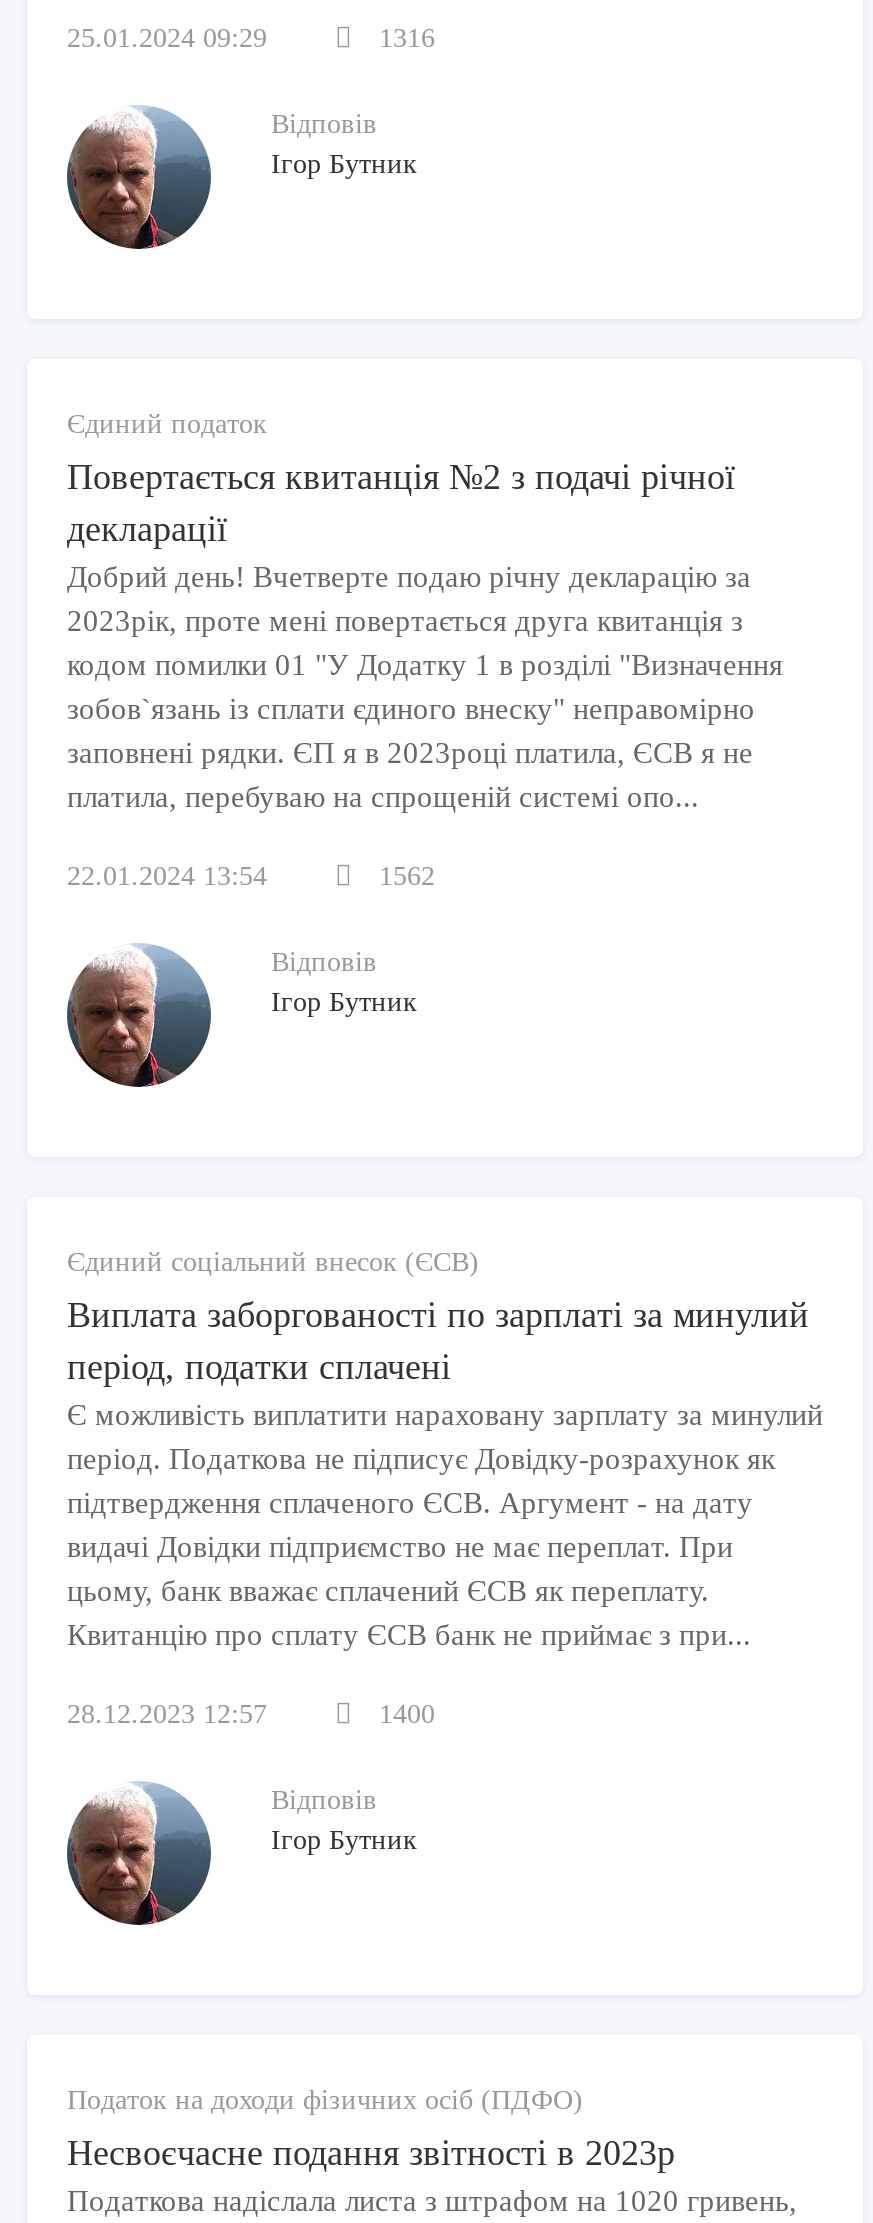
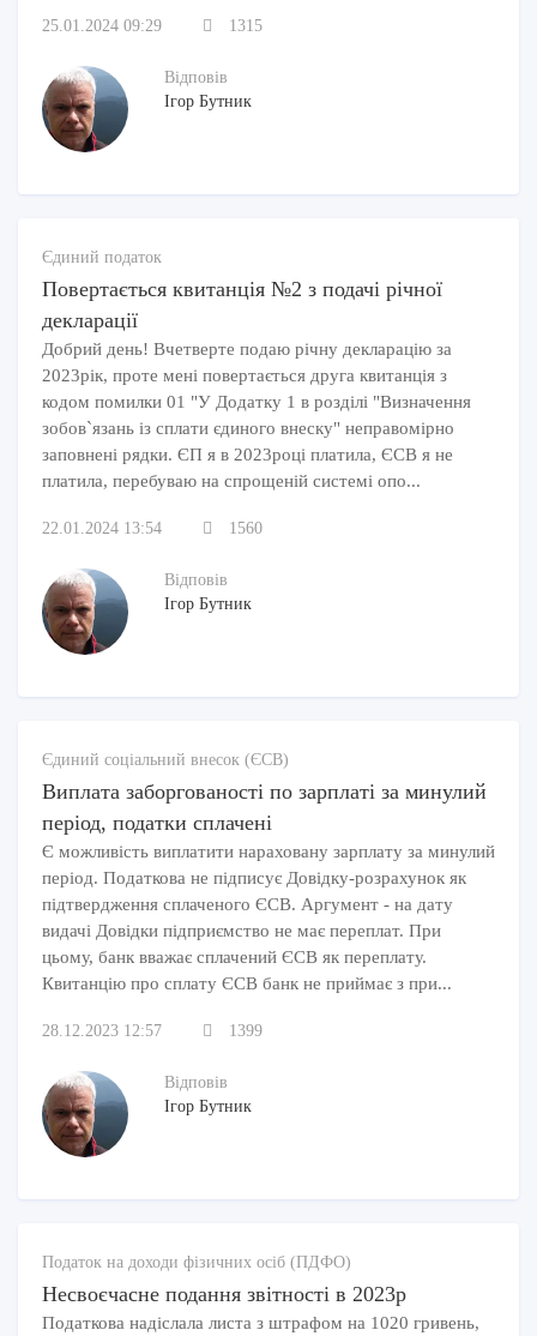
[371,23,435,53] 1316 -> [224,17,263,35] 1315
[371,861,435,891] 1562 -> [224,519,263,537] 1560
[371,1698,435,1728] 1400 -> [224,1021,263,1039] 1399

